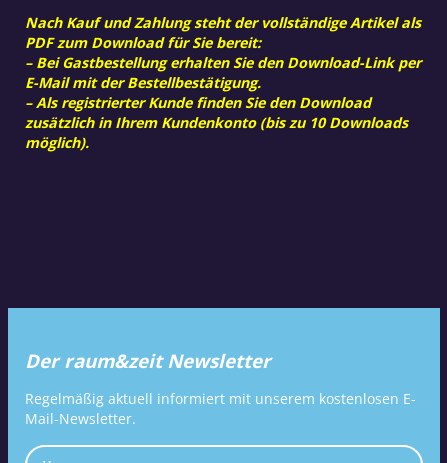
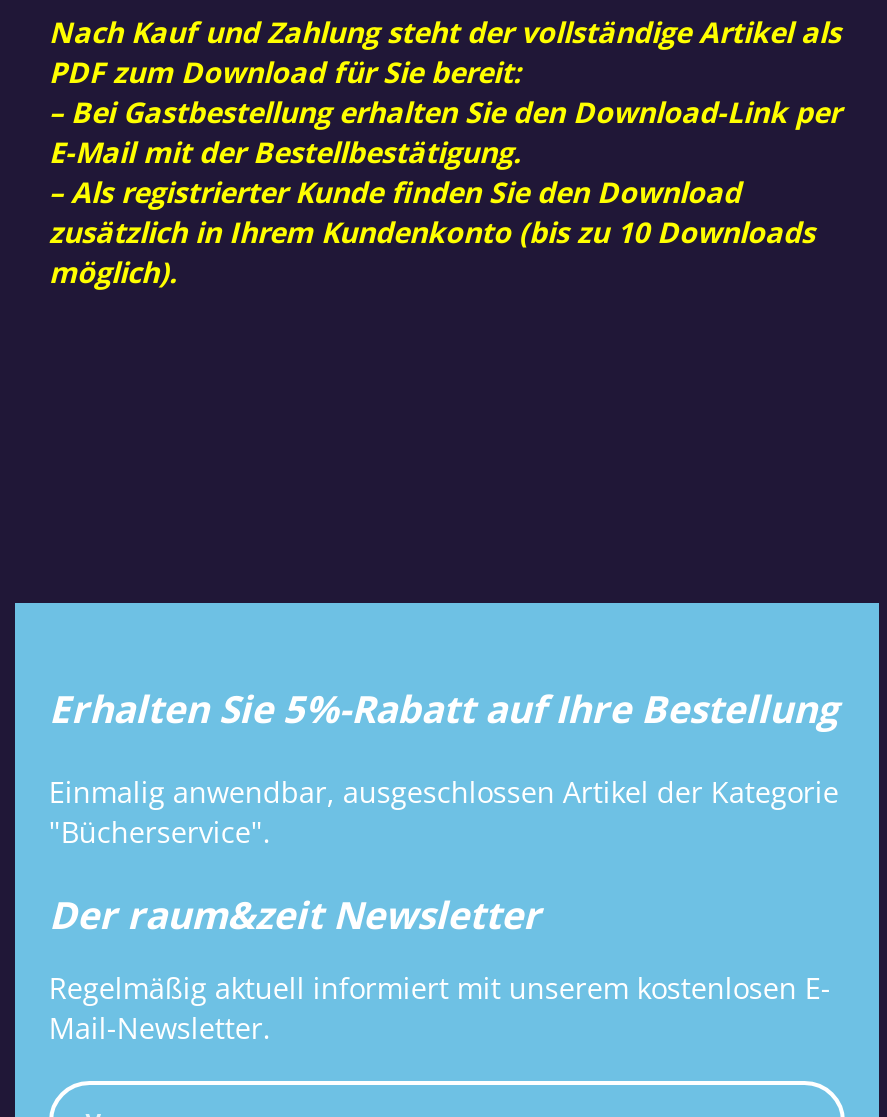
none -> [49,684,839,850] Erhalten Sie 5%-Rabatt auf Ihre Bestellung | Einmalig anwendbar, ausgeschlossen Artikel der Kategorie | "Bücherservice".

